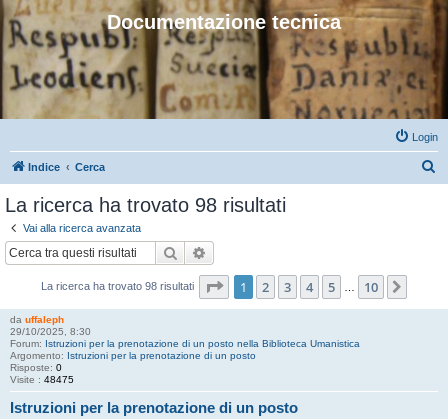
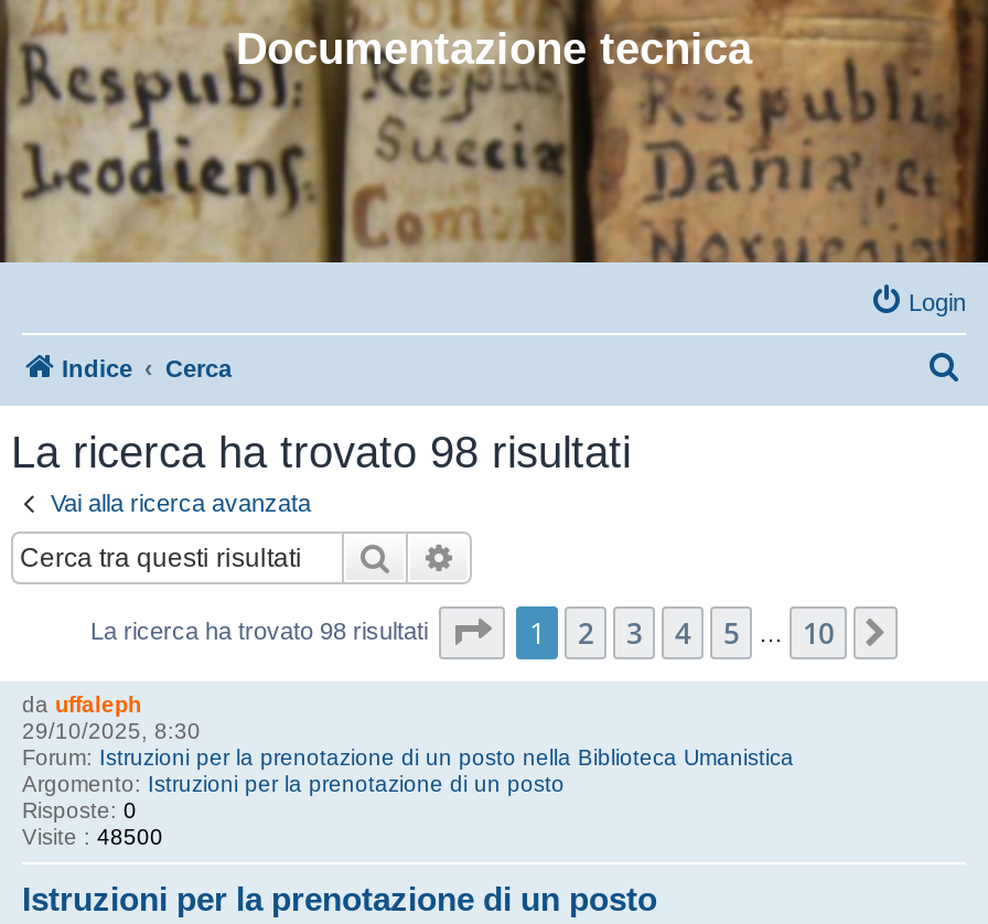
[10,373,74,384] Visite : 48475 -> [22,824,163,848] Visite : 48500

